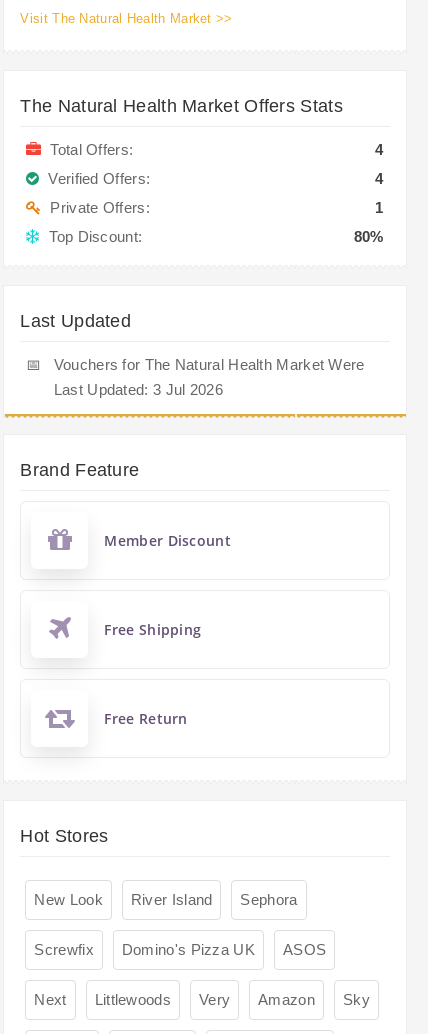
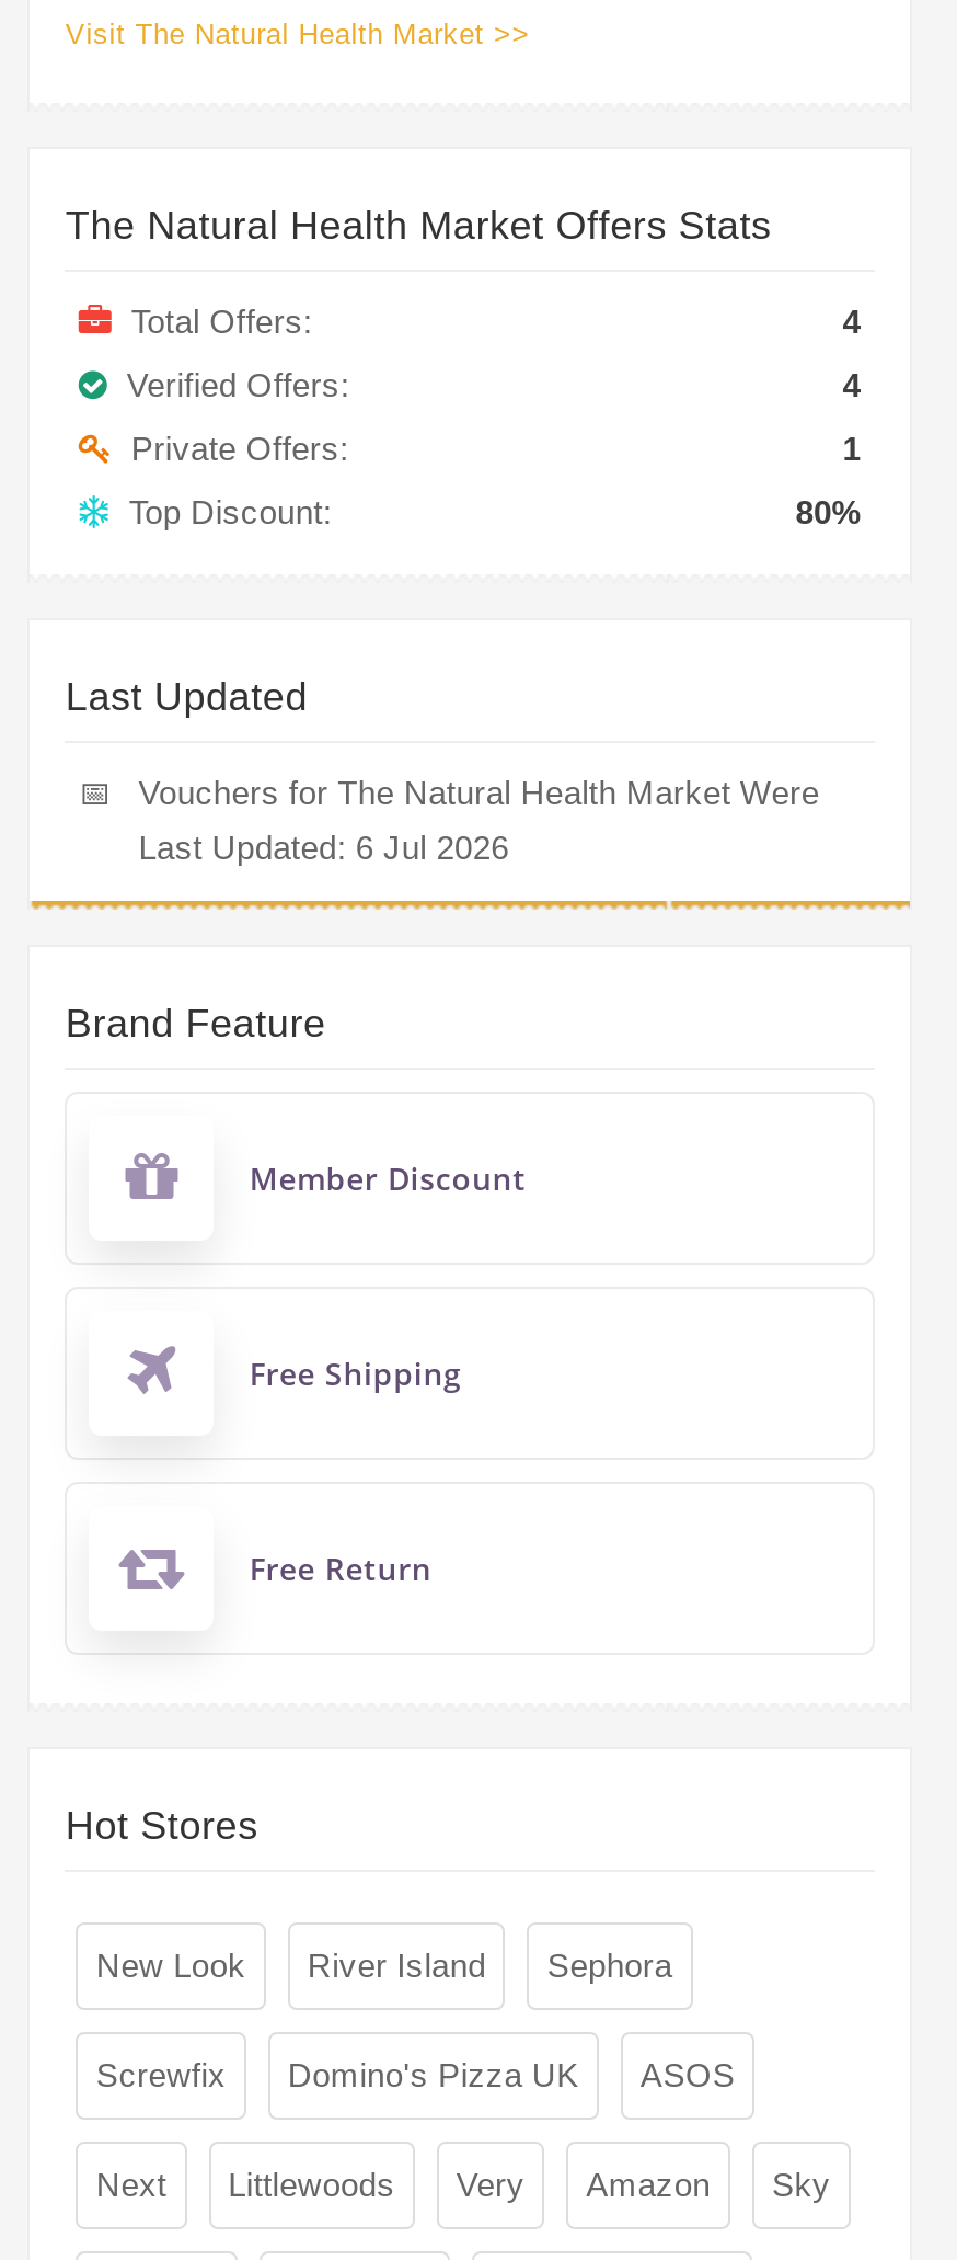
[54,381,223,398] Last Updated: 3 Jul 2026 -> [138,828,509,865] Last Updated: 6 Jul 2026

